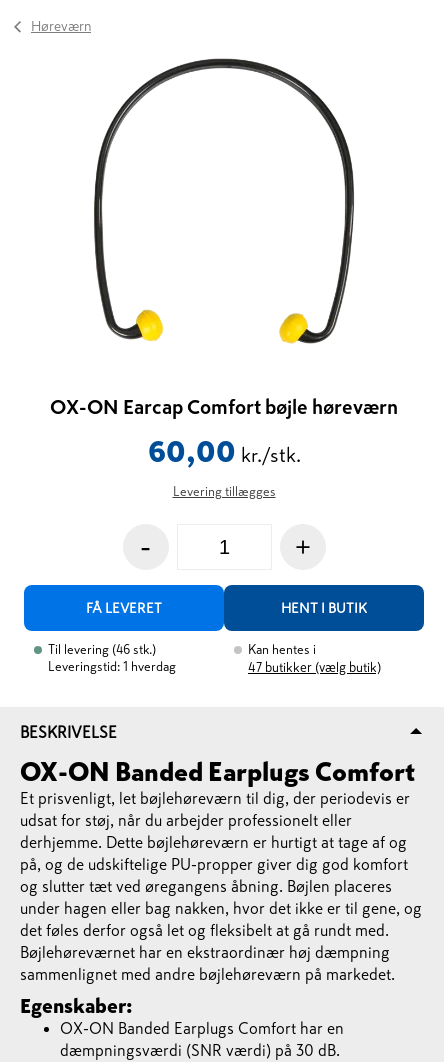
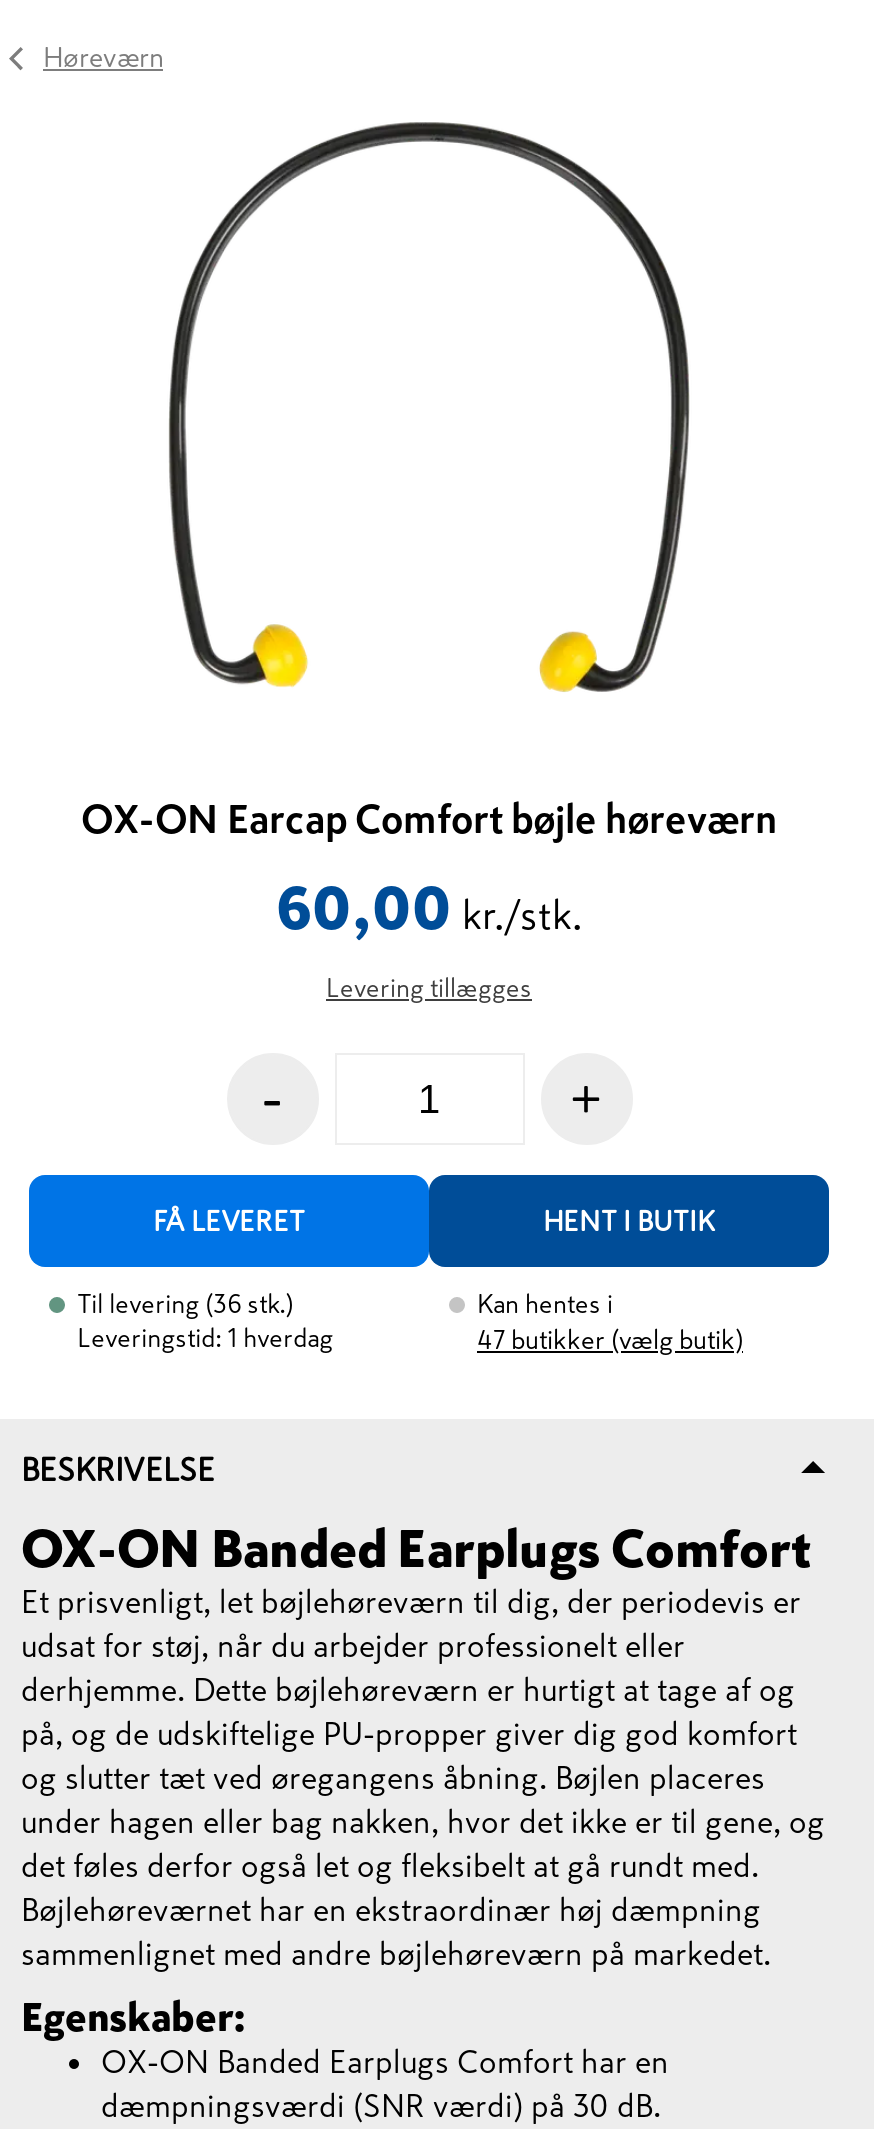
[48,643,156,656] Til levering (46 stk.) -> [77,1291,293,1317] Til levering (36 stk.)

